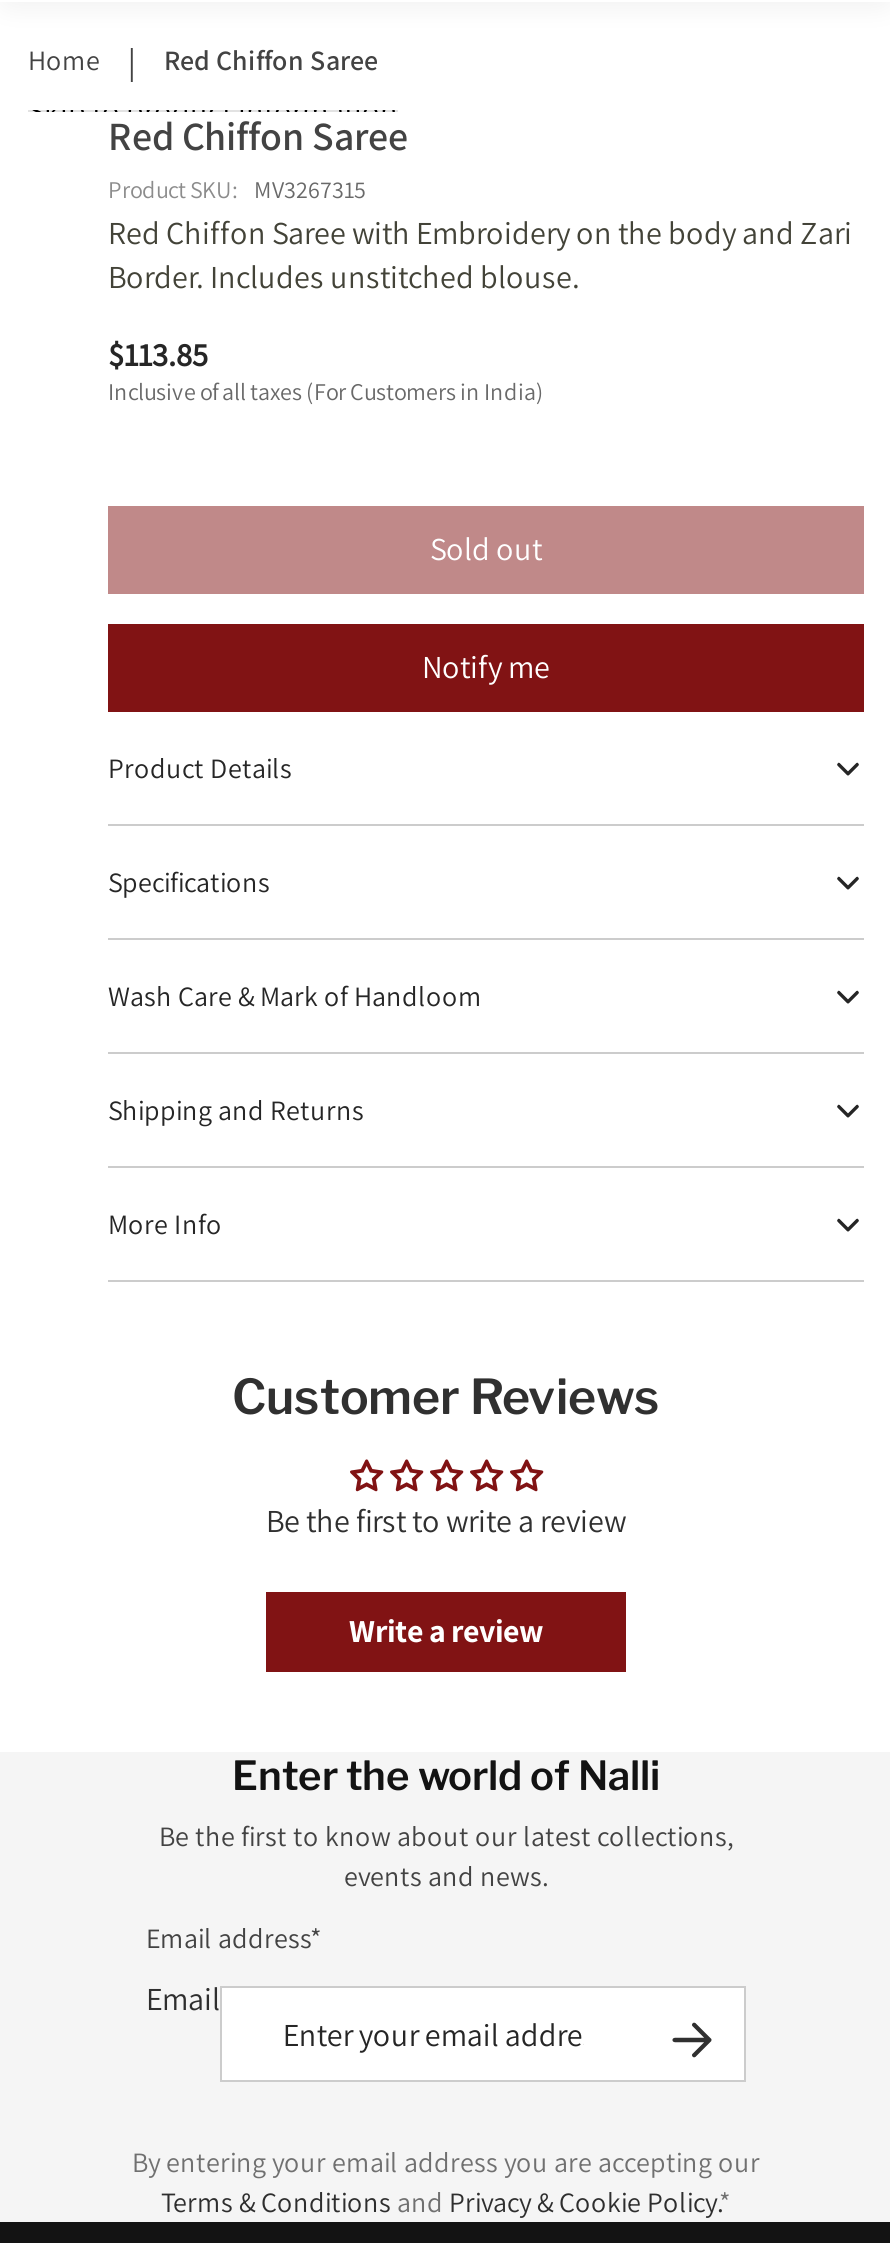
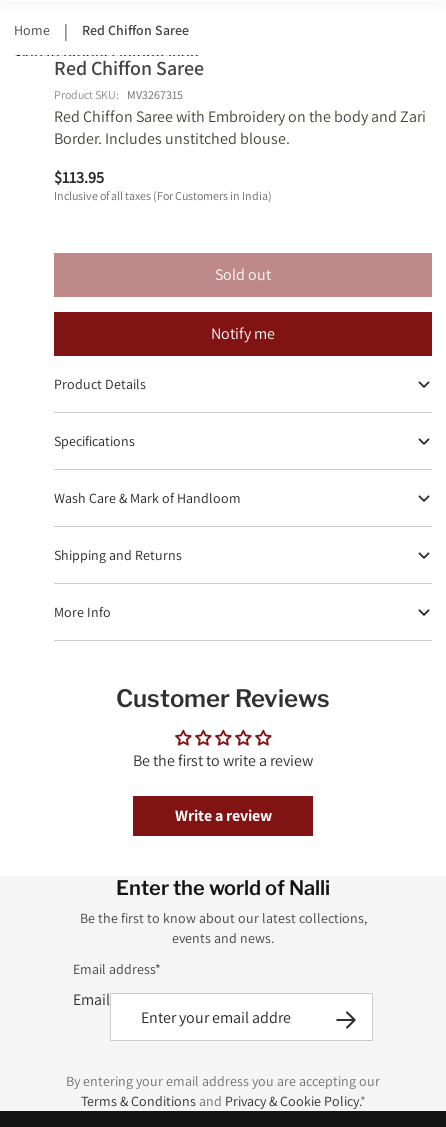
[108,334,208,376] $113.85 -> [54,167,104,188] $113.95

